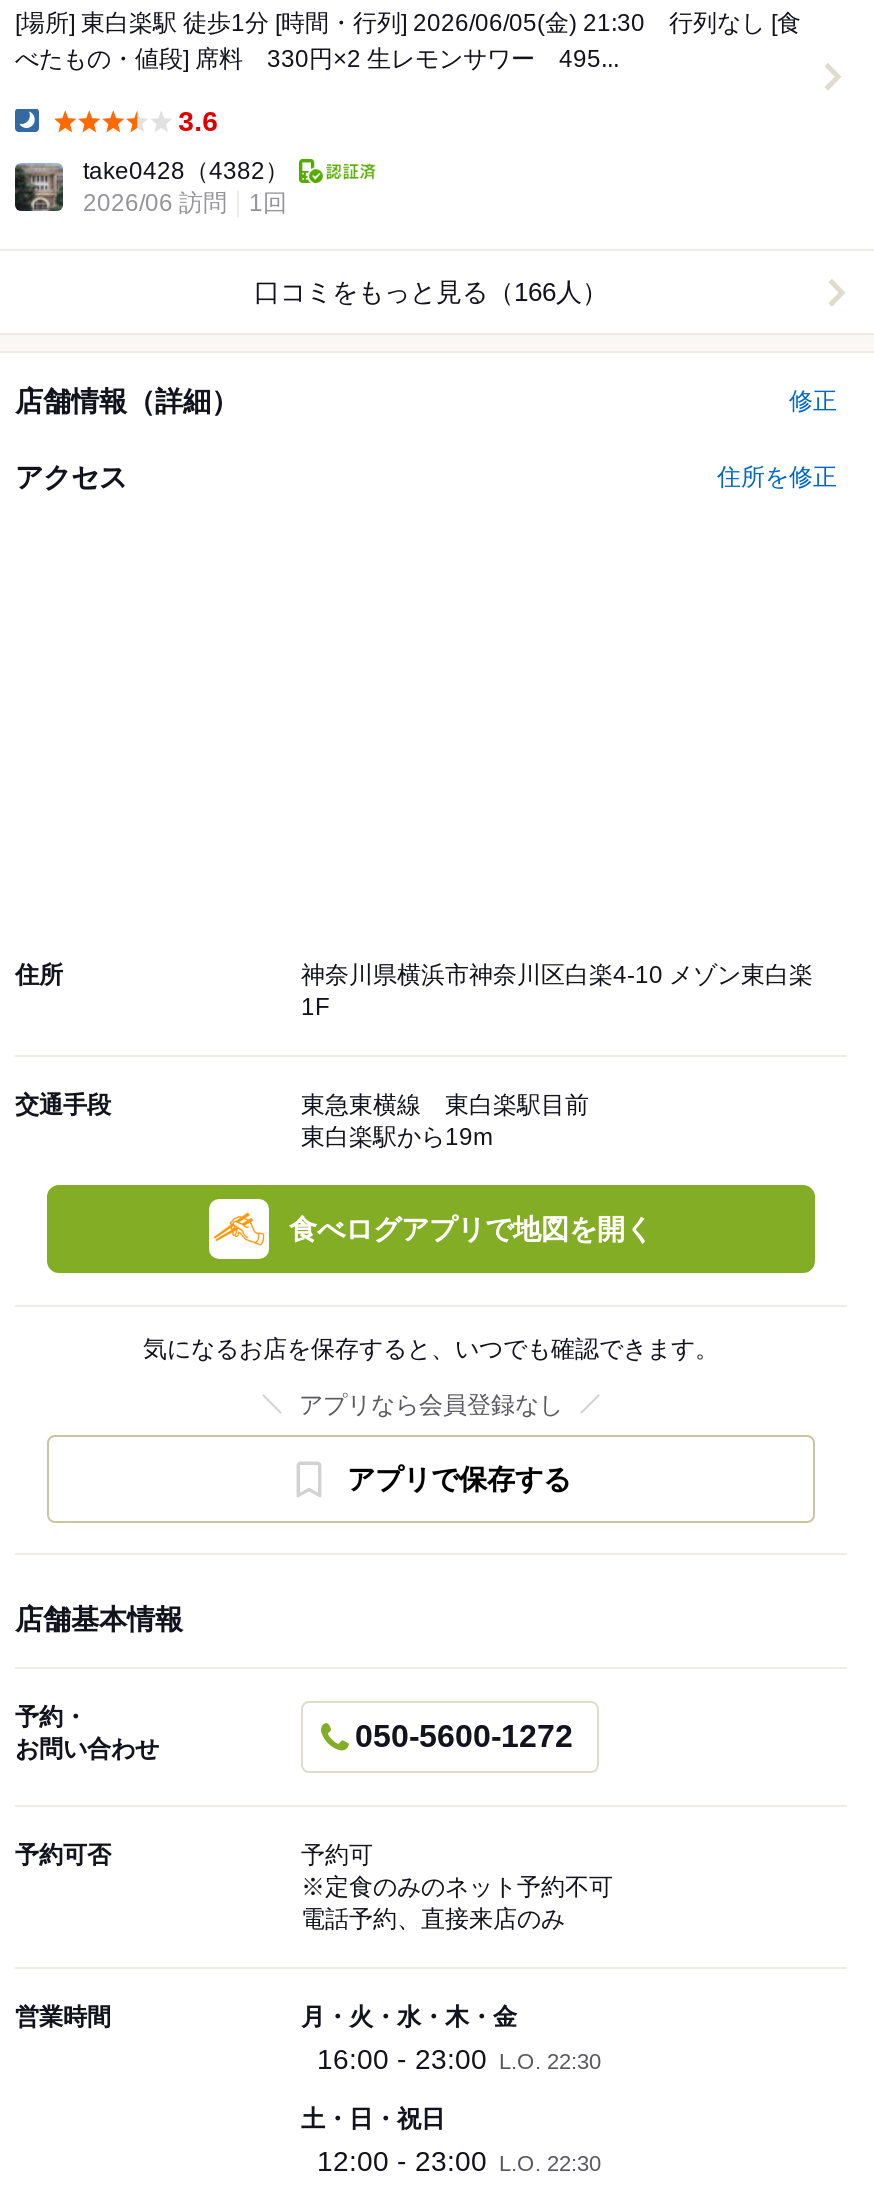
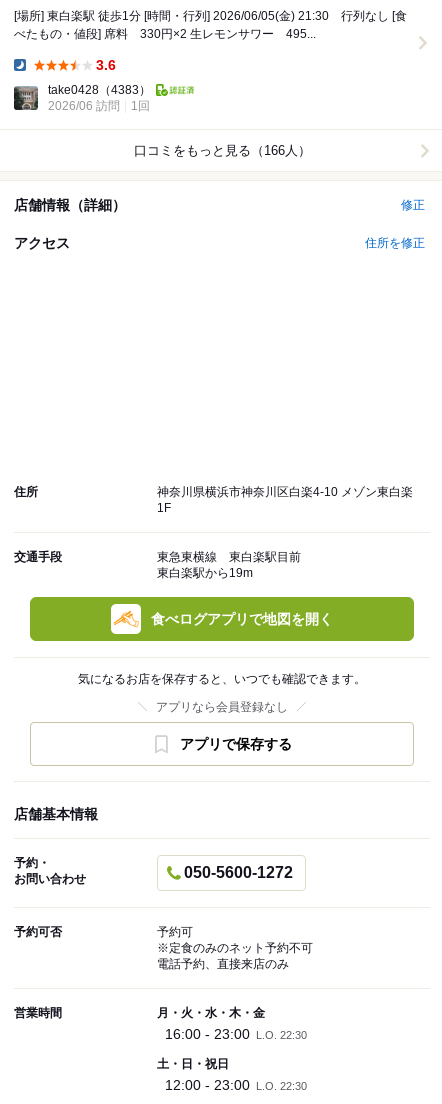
[83,157,289,185] take0428（4382） -> [48,83,151,97] take0428（4383）

